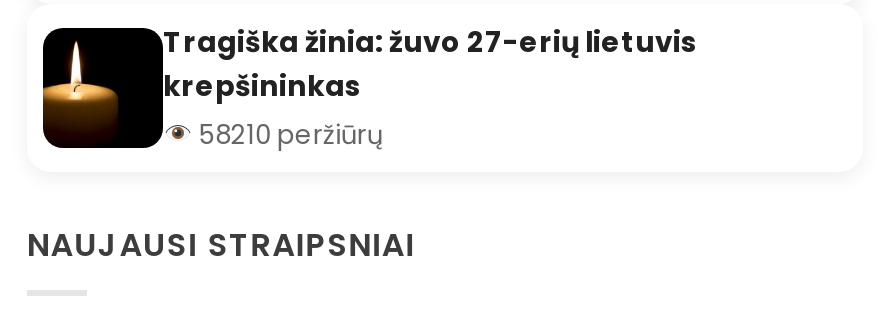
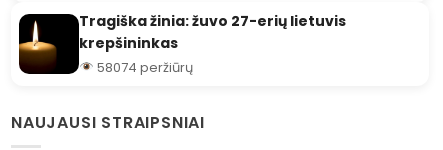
[193,115,383,153] 58210 peržiūrų -> [94,58,193,77] 58074 peržiūrų

